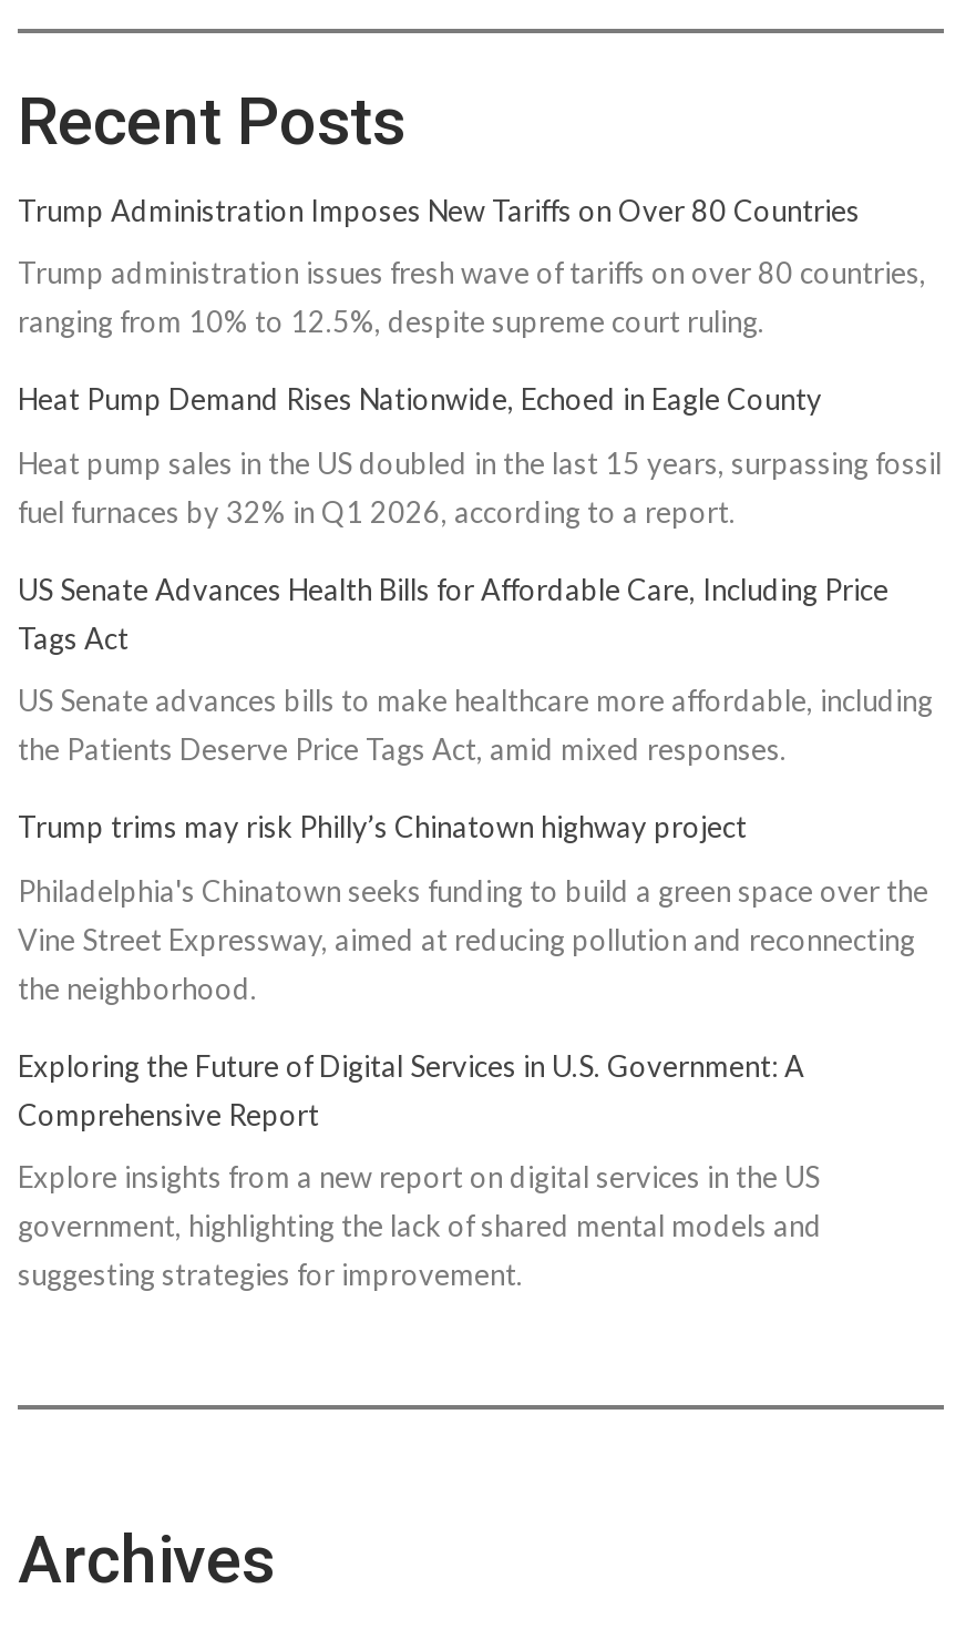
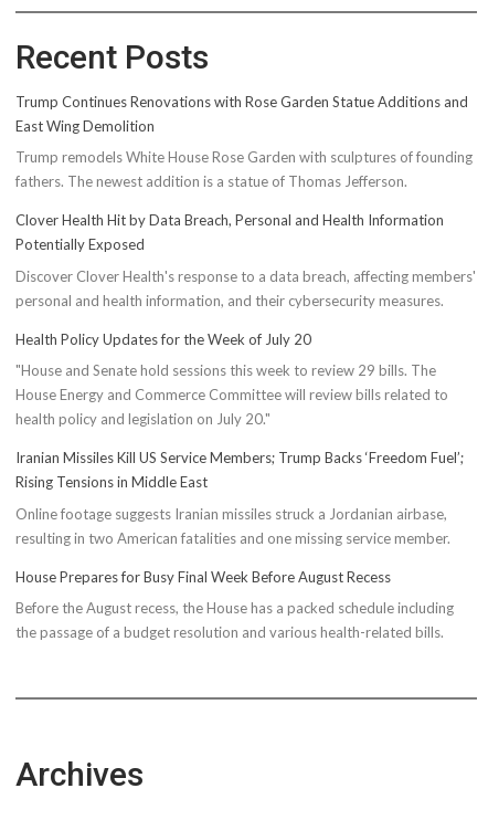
[18,192,860,228] Trump Administration Imposes New Tariffs on Over 80 Countries -> [15,92,468,134] Trump Continues Renovations with Rose Garden Statue Additions and | East Wing Demolition
[18,255,926,340] Trump administration issues fresh wave of tariffs on over 80 countries, | ranging from 10% to 12.5%, despite supreme court ruling. -> [15,148,473,190] Trump remodels White House Rose Garden with sculptures of founding | fathers. The newest addition is a statue of Thomas Jefferson.
[18,382,822,417] Heat Pump Demand Rises Nationwide, Echoed in Eagle County -> [15,211,444,253] Clover Health Hit by Data Breach, Personal and Health Information | Potentially Exposed
[18,445,942,529] Heat pump sales in the US doubled in the last 15 years, surpassing fossil | fuel furnaces by 32% in Q1 2026, according to a report. -> [15,267,476,309] Discover Clover Health's response to a data breach, affecting members' | personal and health information, and their cybersecurity measures.
[18,571,888,655] US Senate Advances Health Bills for Affordable Care, Including Price | Tags Act -> [15,330,311,348] Health Policy Updates for the Week of July 20
[18,683,933,767] US Senate advances bills to make healthcare more affordable, including | the Patients Deserve Price Tags Act, amid mixed responses. -> [15,362,448,428] "House and Senate hold sessions this week to review 29 bills. The | House Energy and Commerce Committee will review bills related to | health policy and legislation on July 20."
[18,809,747,845] Trump trims may risk Philly’s Chinatown highway project -> [15,449,464,491] Iranian Missiles Kill US Service Members; Trump Backs ‘Freedom Fuel’; | Rising Tensions in Middle East
[18,873,928,1005] Philadelphia's Chinatown seeks funding to build a green space over the | Vine Street Expressway, aimed at reducing pollution and reconnecting | the neighborhood. -> [15,505,450,547] Online footage suggests Iranian missiles struck a Jordanian airbase, | resulting in two American fatalities and one missing service member.
[18,1048,804,1132] Exploring the Future of Digital Services in U.S. Government: A | Comprehensive Report -> [15,568,391,585] House Prepares for Busy Final Week Before August Recess
[18,1160,822,1292] Explore insights from a new report on digital services in the US | government, highlighting the lack of shared mental models and | suggesting strategies for improvement. -> [15,599,454,641] Before the August recess, the House has a packed schedule including | the passage of a budget resolution and various health-related bills.

